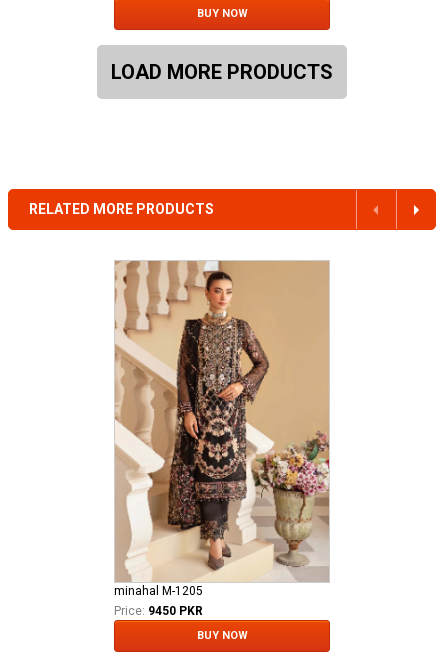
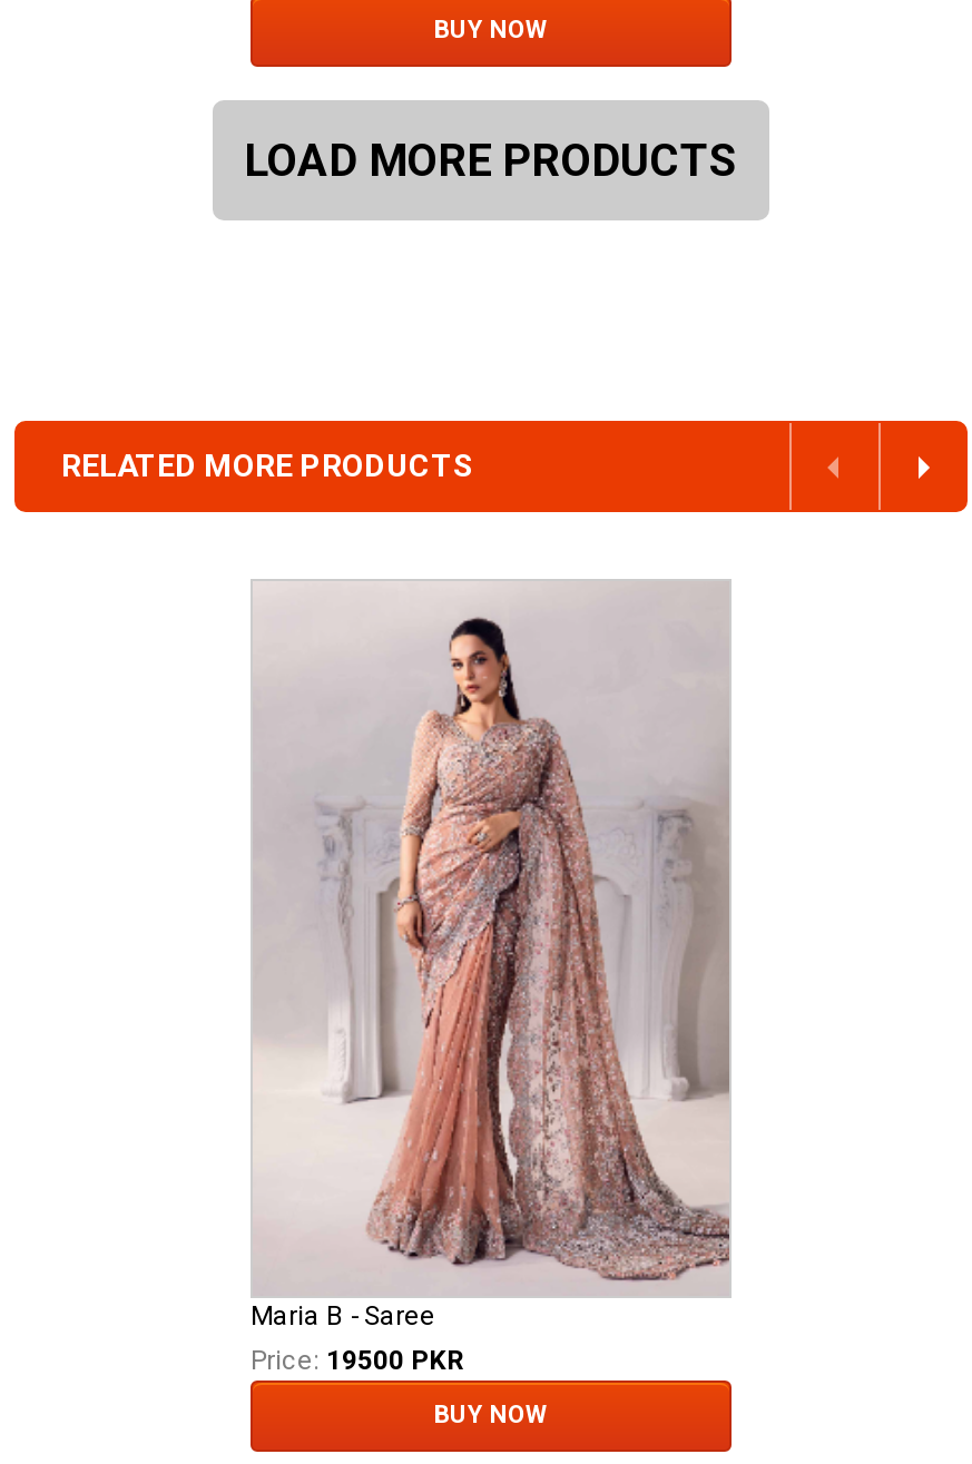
[114,260,329,618] [image] | minahal M-1205 | Price: 9450 PKR -> [251,581,729,1375] [image] | Maria B - Saree | Price: 19500 PKR

